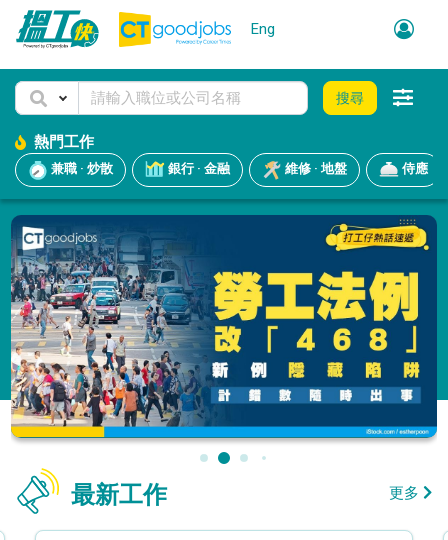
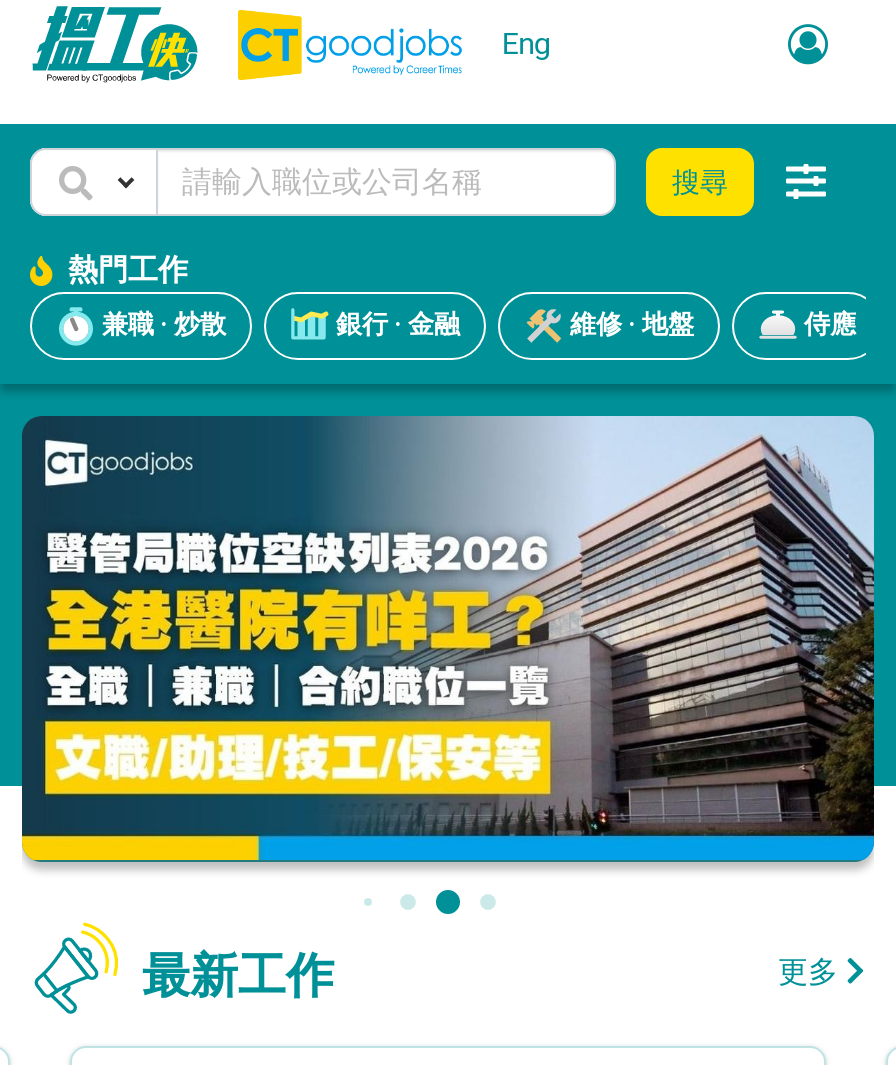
[10,215,438,438] [image] -> [20,414,876,862] [image]

